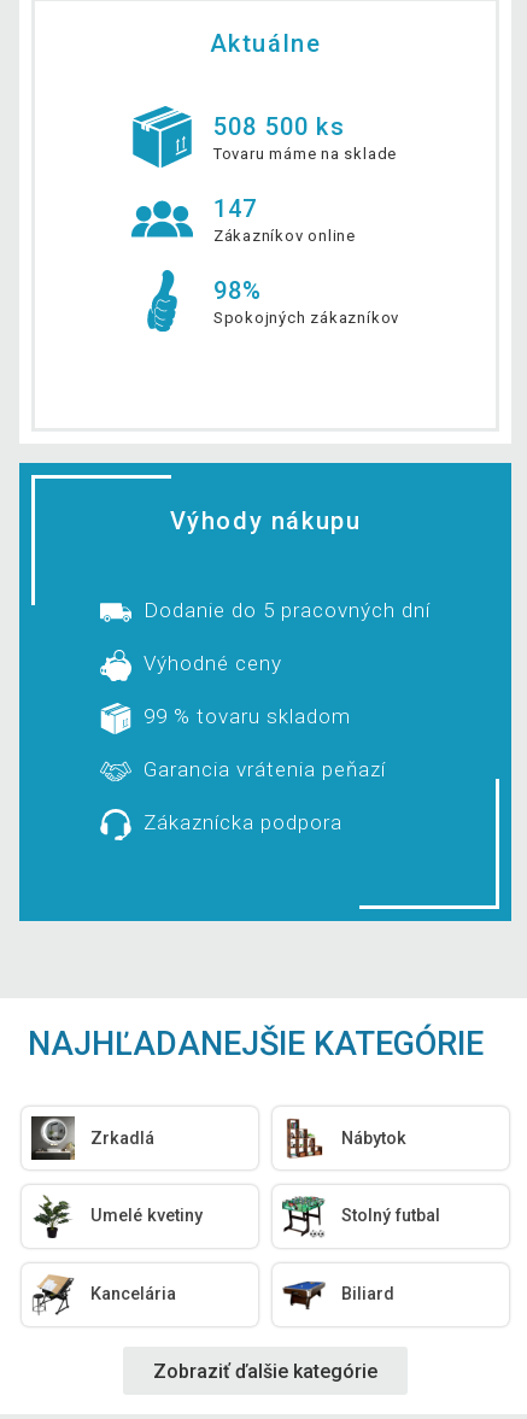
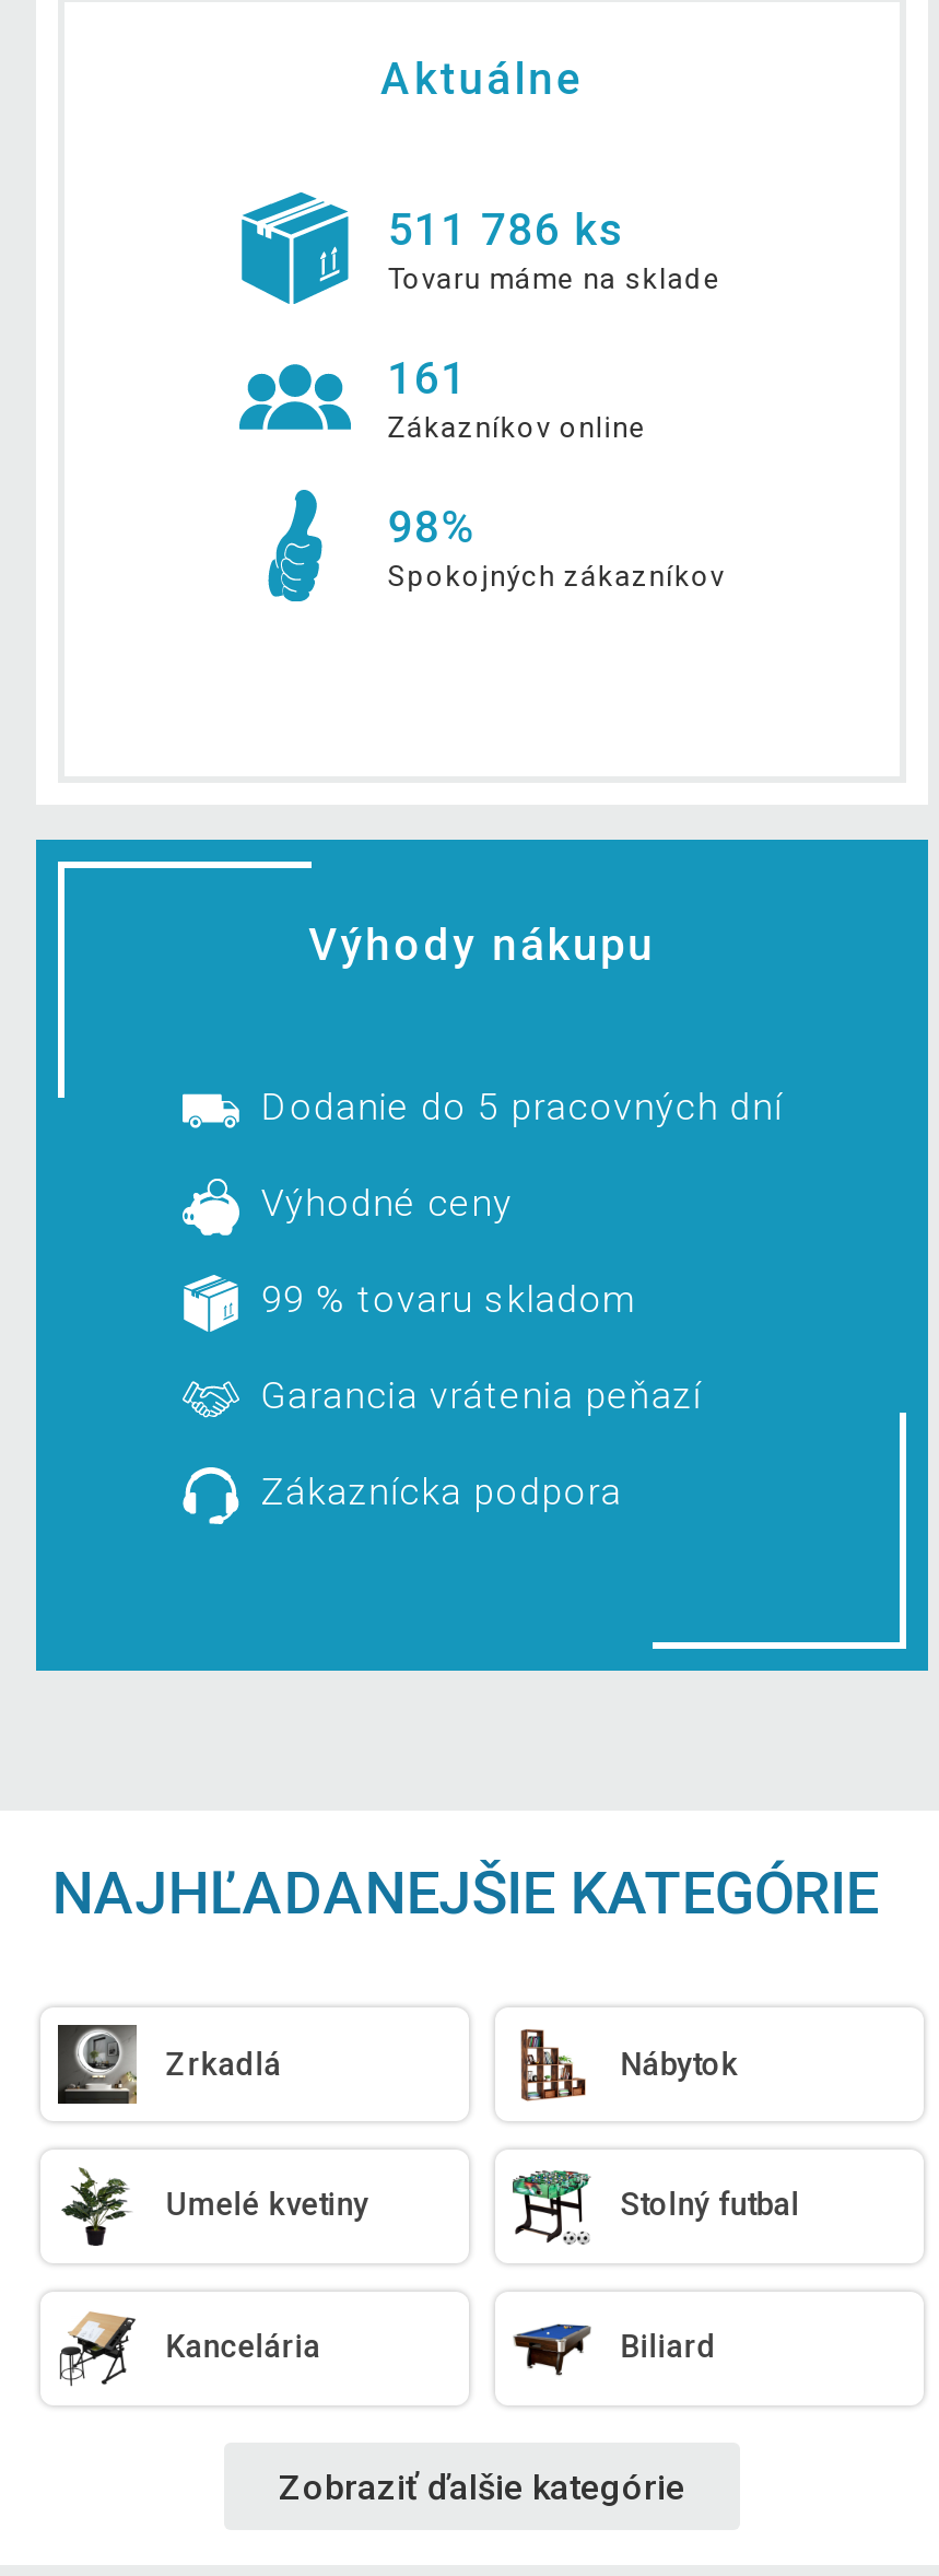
[213,112,345,141] 508 500 ks -> [388,204,626,256] 511 786 ks
[213,194,257,223] 147 -> [388,353,468,405] 161

